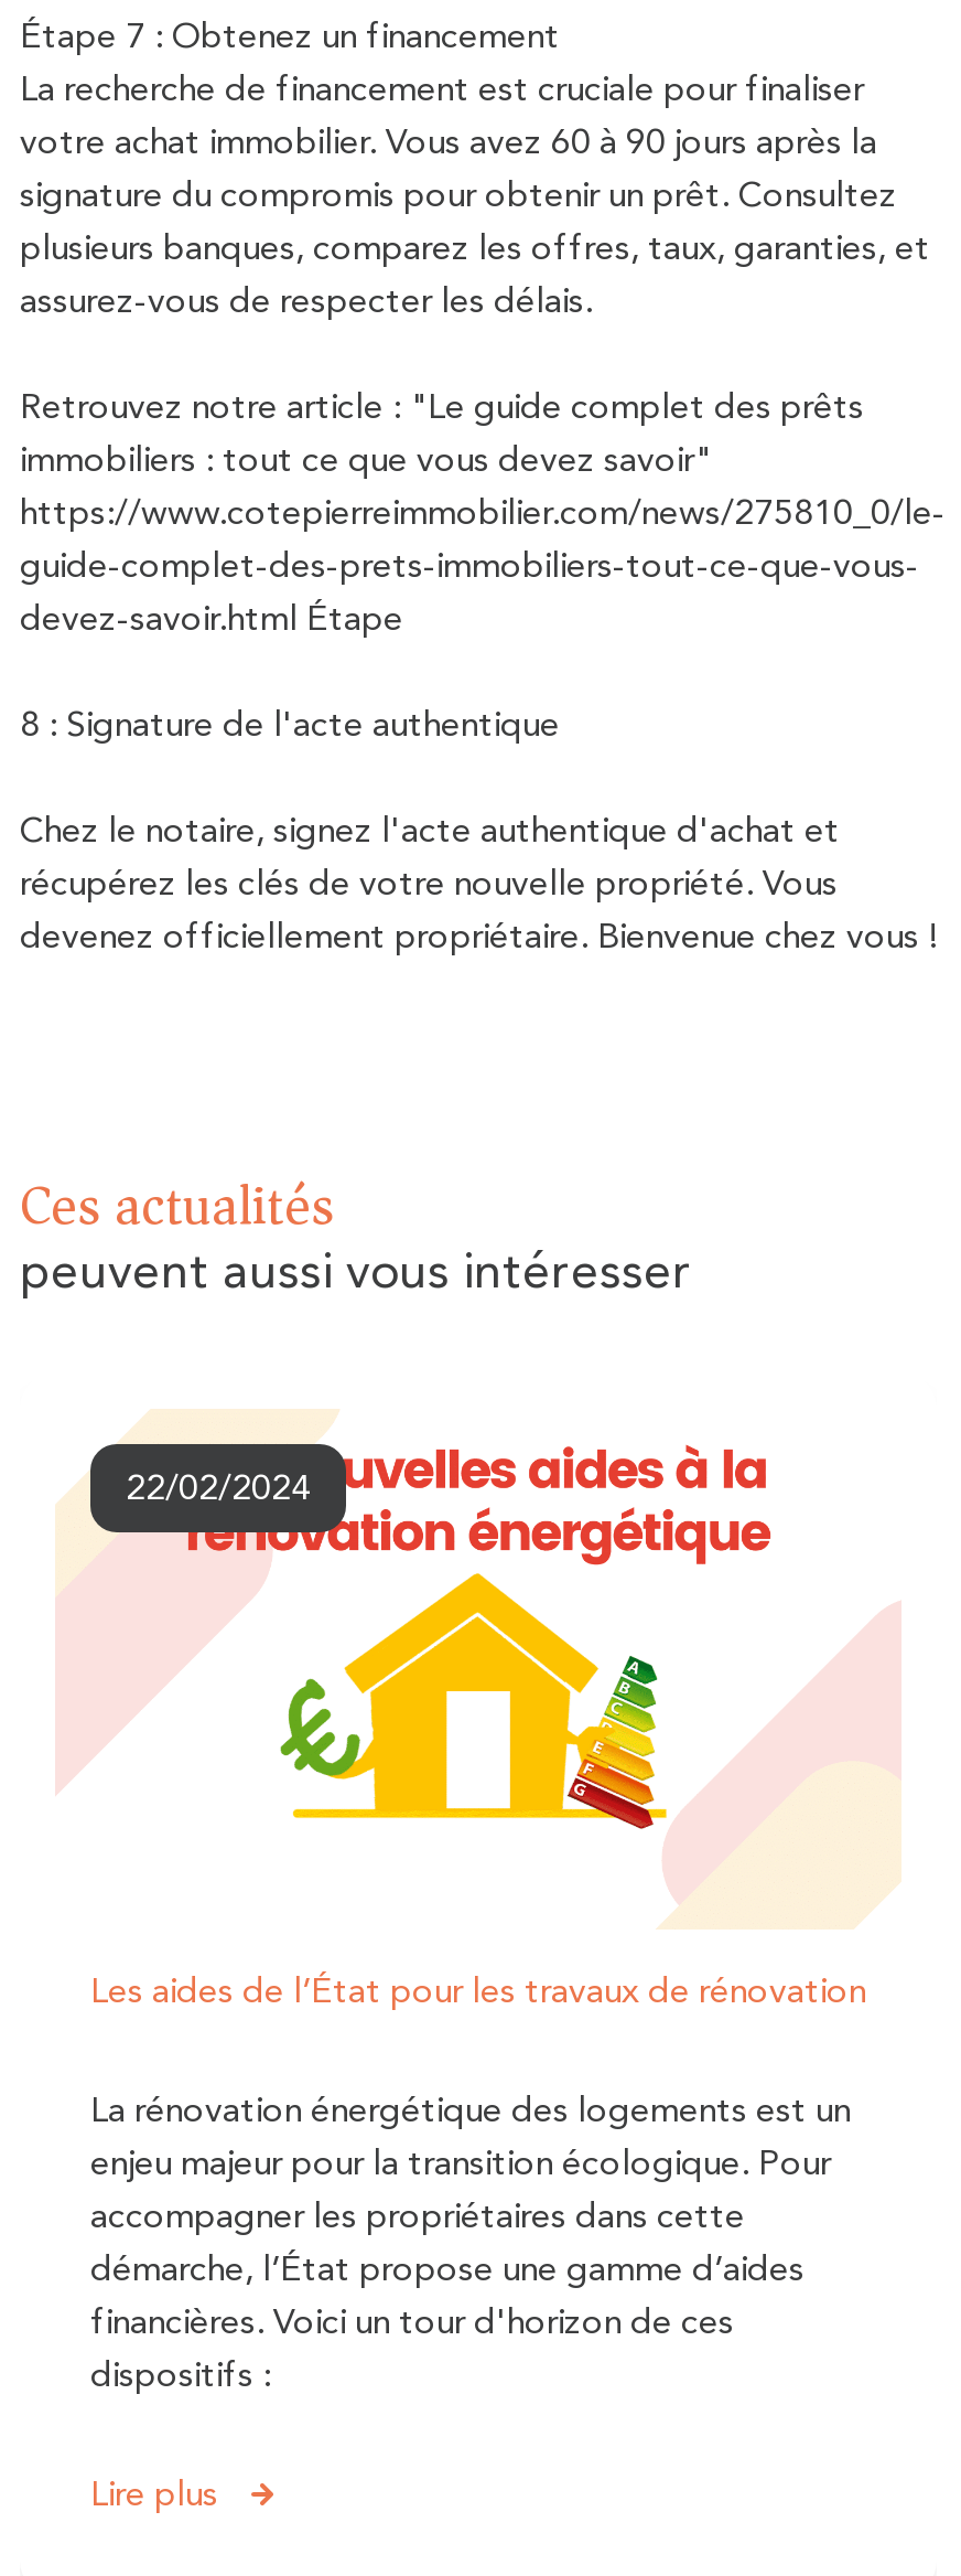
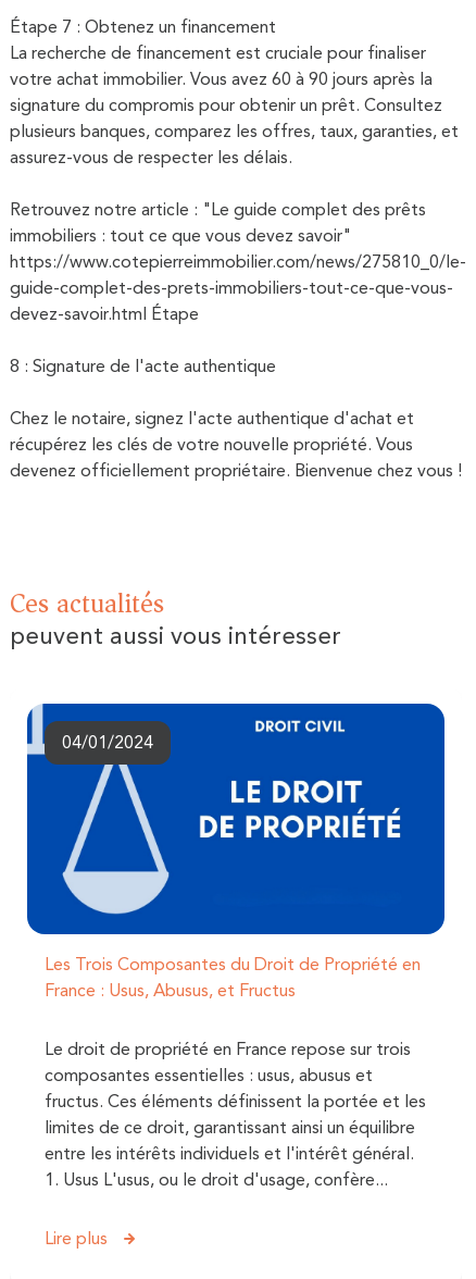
[55,1409,901,1894] [image] | 22/02/2024 -> [26,703,446,943] [image] | 04/01/2024
[90,1964,866,2017] Les aides de l’État pour les travaux de rénovation -> [45,951,421,1004] Les Trois Composantes du Droit de Propriété en | France : Usus, Abusus, et Fructus
[90,2084,851,2401] La rénovation énergétique des logements est un | enjeu majeur pour la transition écologique. Pour | accompagner les propriétaires dans cette | démarche, l’État propose une gamme d’aides | financières. Voici un tour d'horizon de ces | dispositifs : -> [45,1036,426,1193] Le droit de propriété en France repose sur trois | composantes essentielles : usus, abusus et | fructus. Ces éléments définissent la portée et les | limites de ce droit, garantissant ainsi un équilibre | entre les intérêts individuels et l'intérêt général. | 1. Usus L'usus, ou le droit d'usage, confère...

